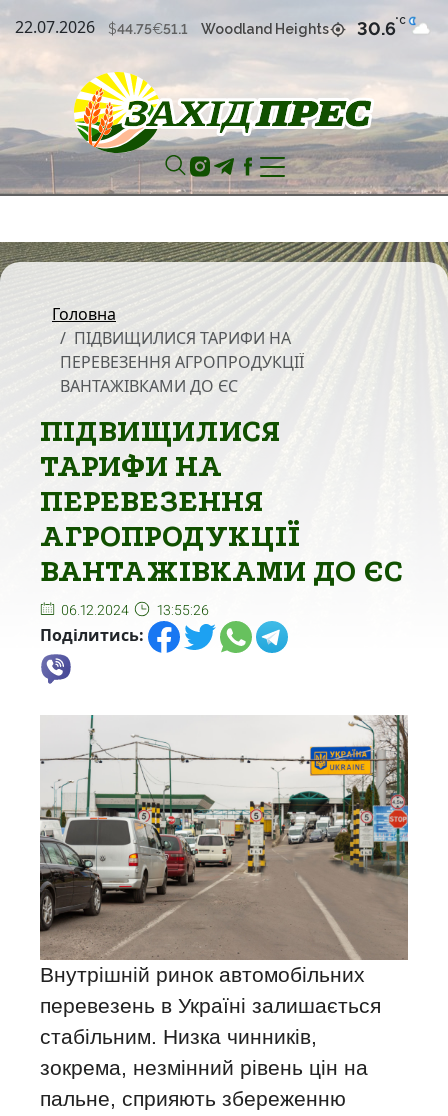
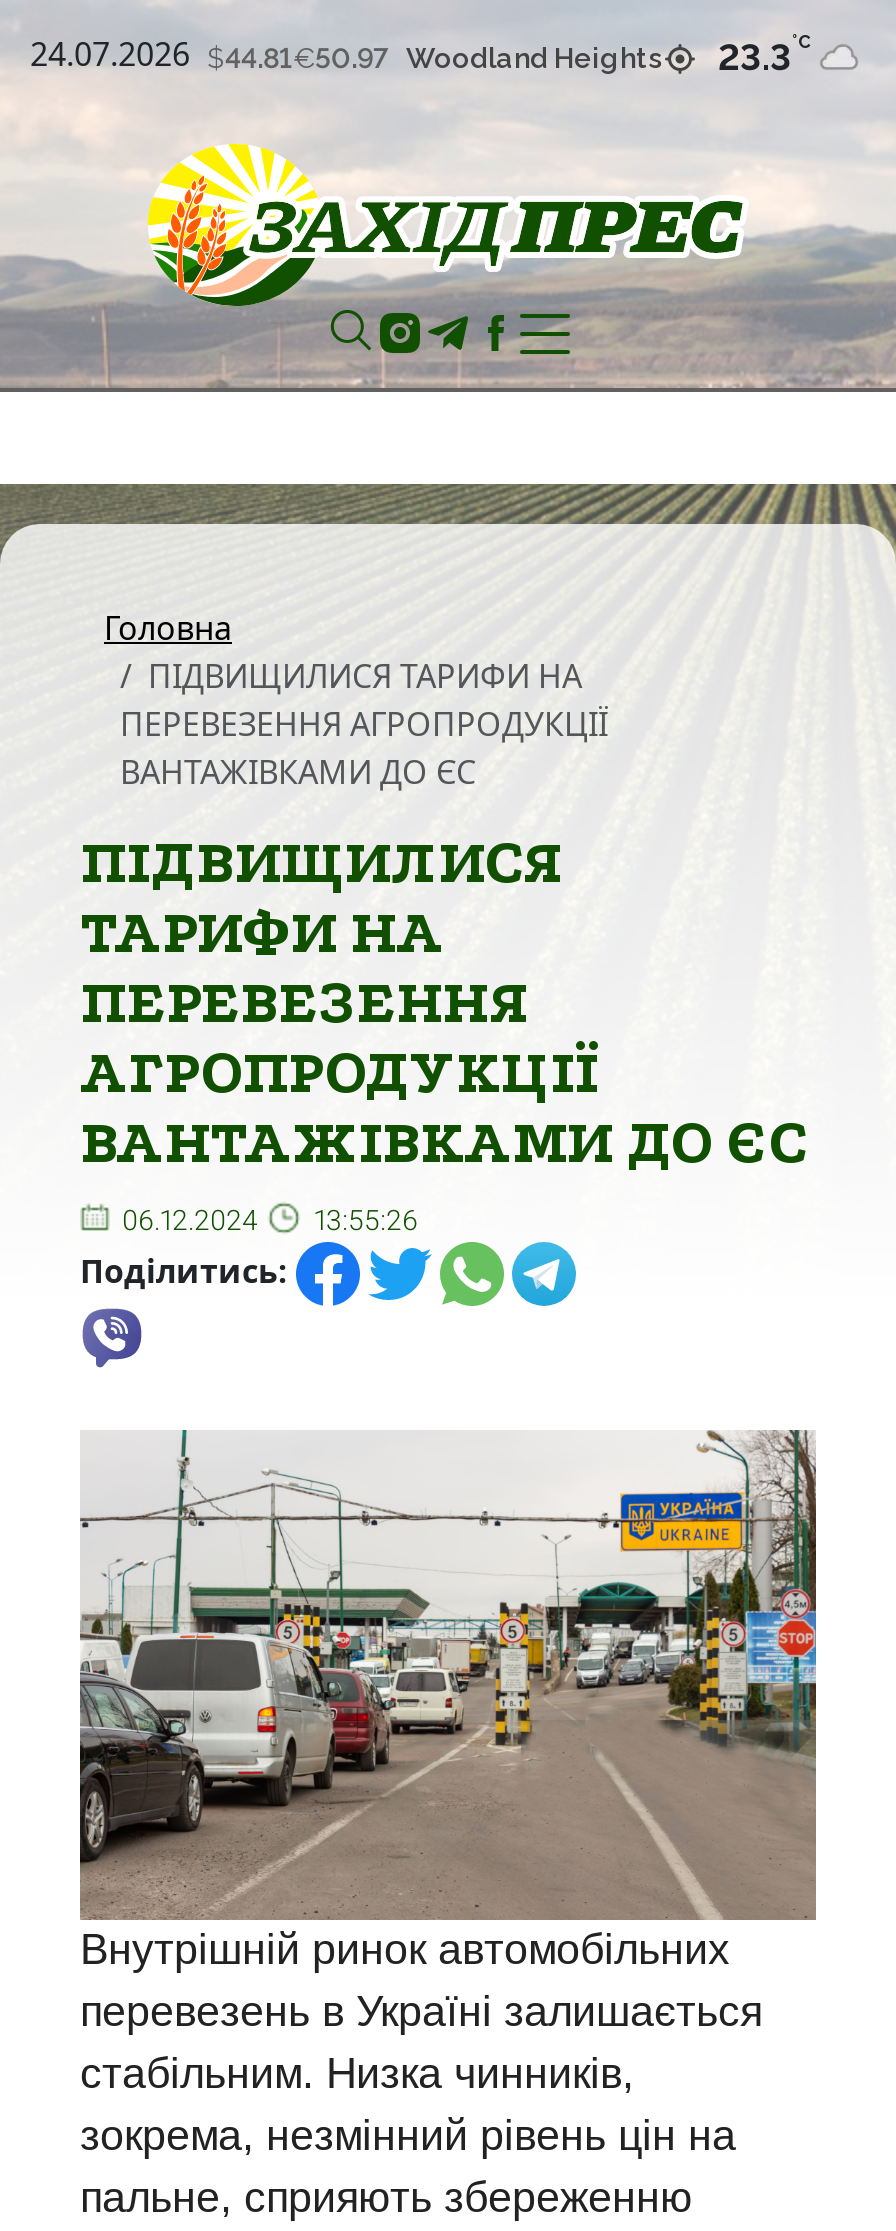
[15,16,406,39] 22.07.2026 | $44.75€51.1 | Woodland Heights | 30.6°С -> [30,32,812,78] 24.07.2026 $44.81€50.97 Woodland Heights | 23.3°С

